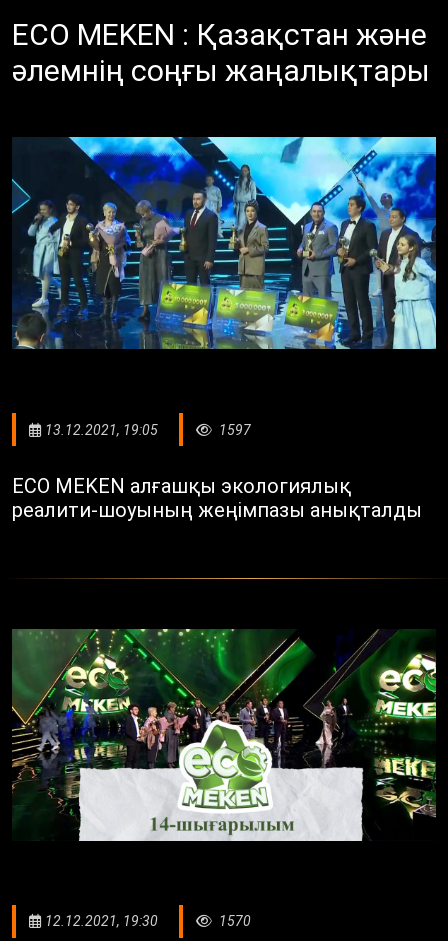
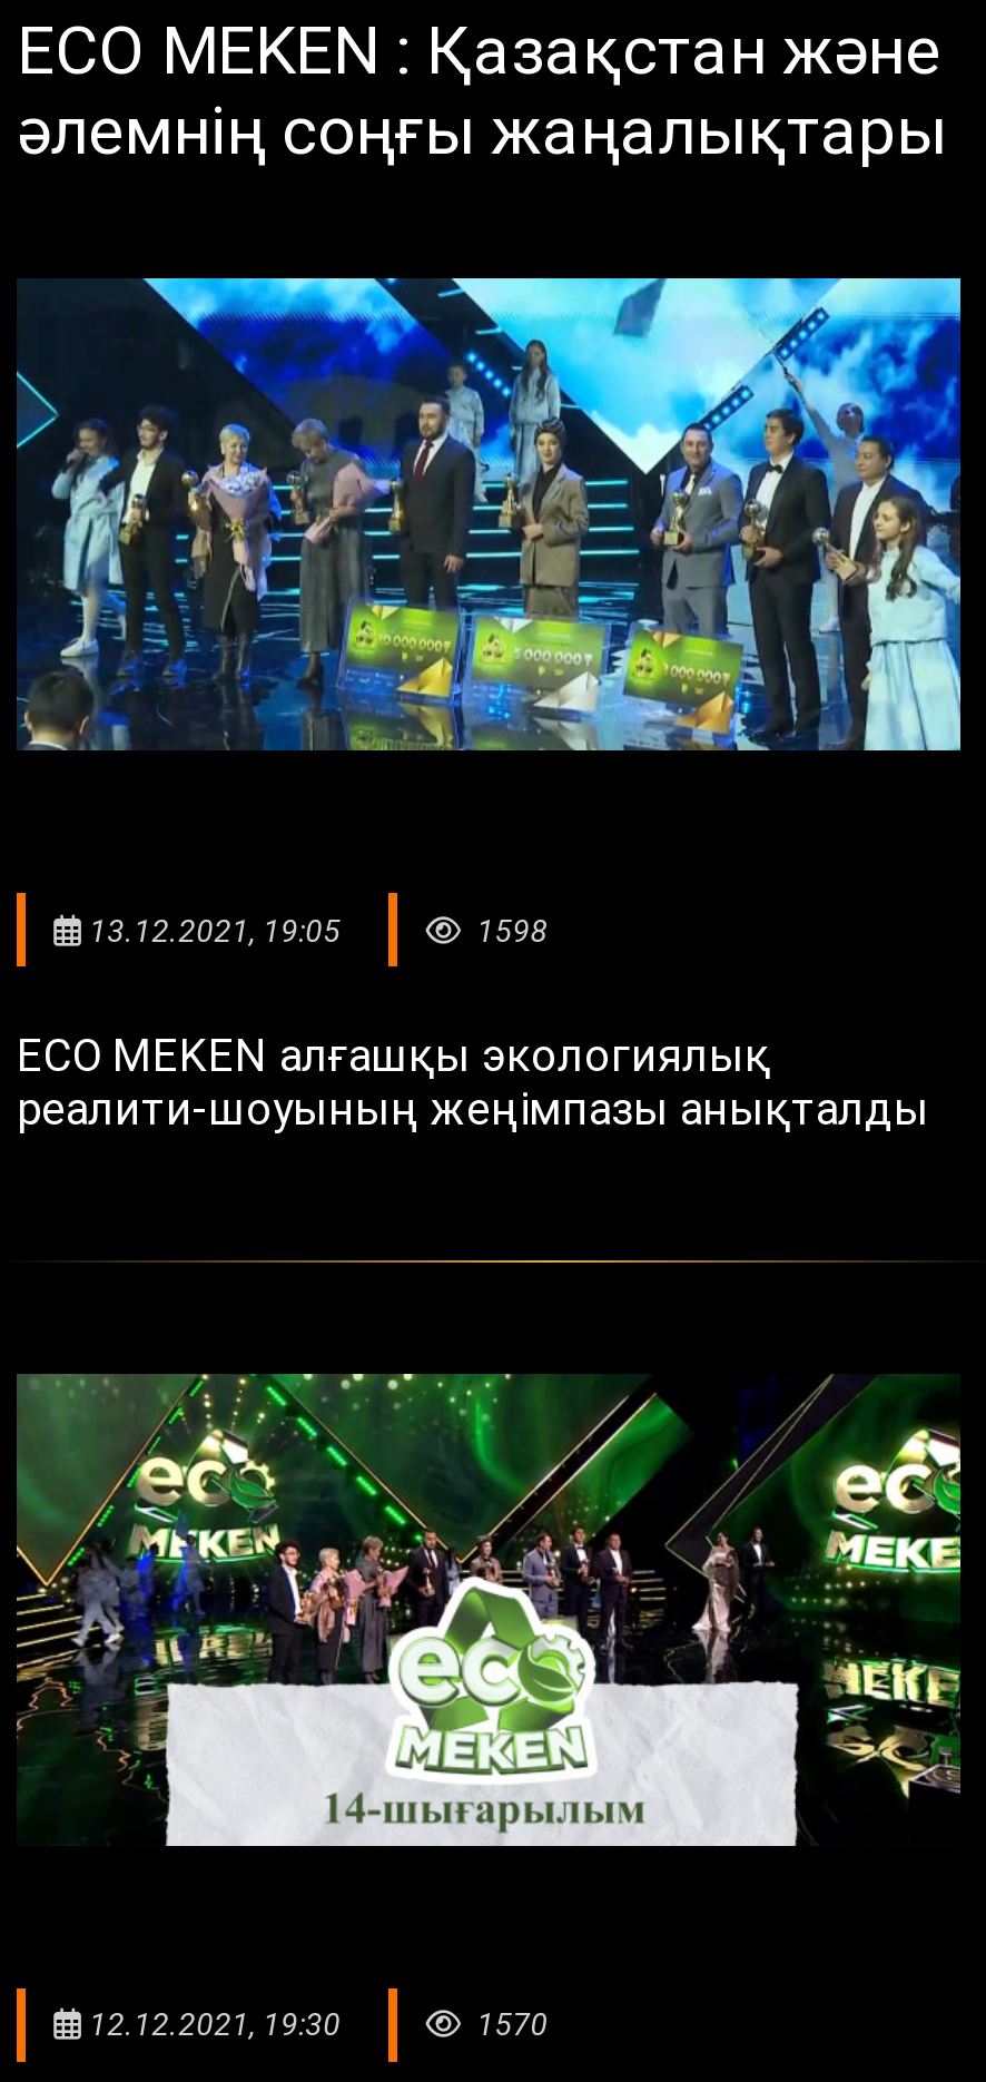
[216,421,251,437] 1597 -> [470,912,548,947] 1598

